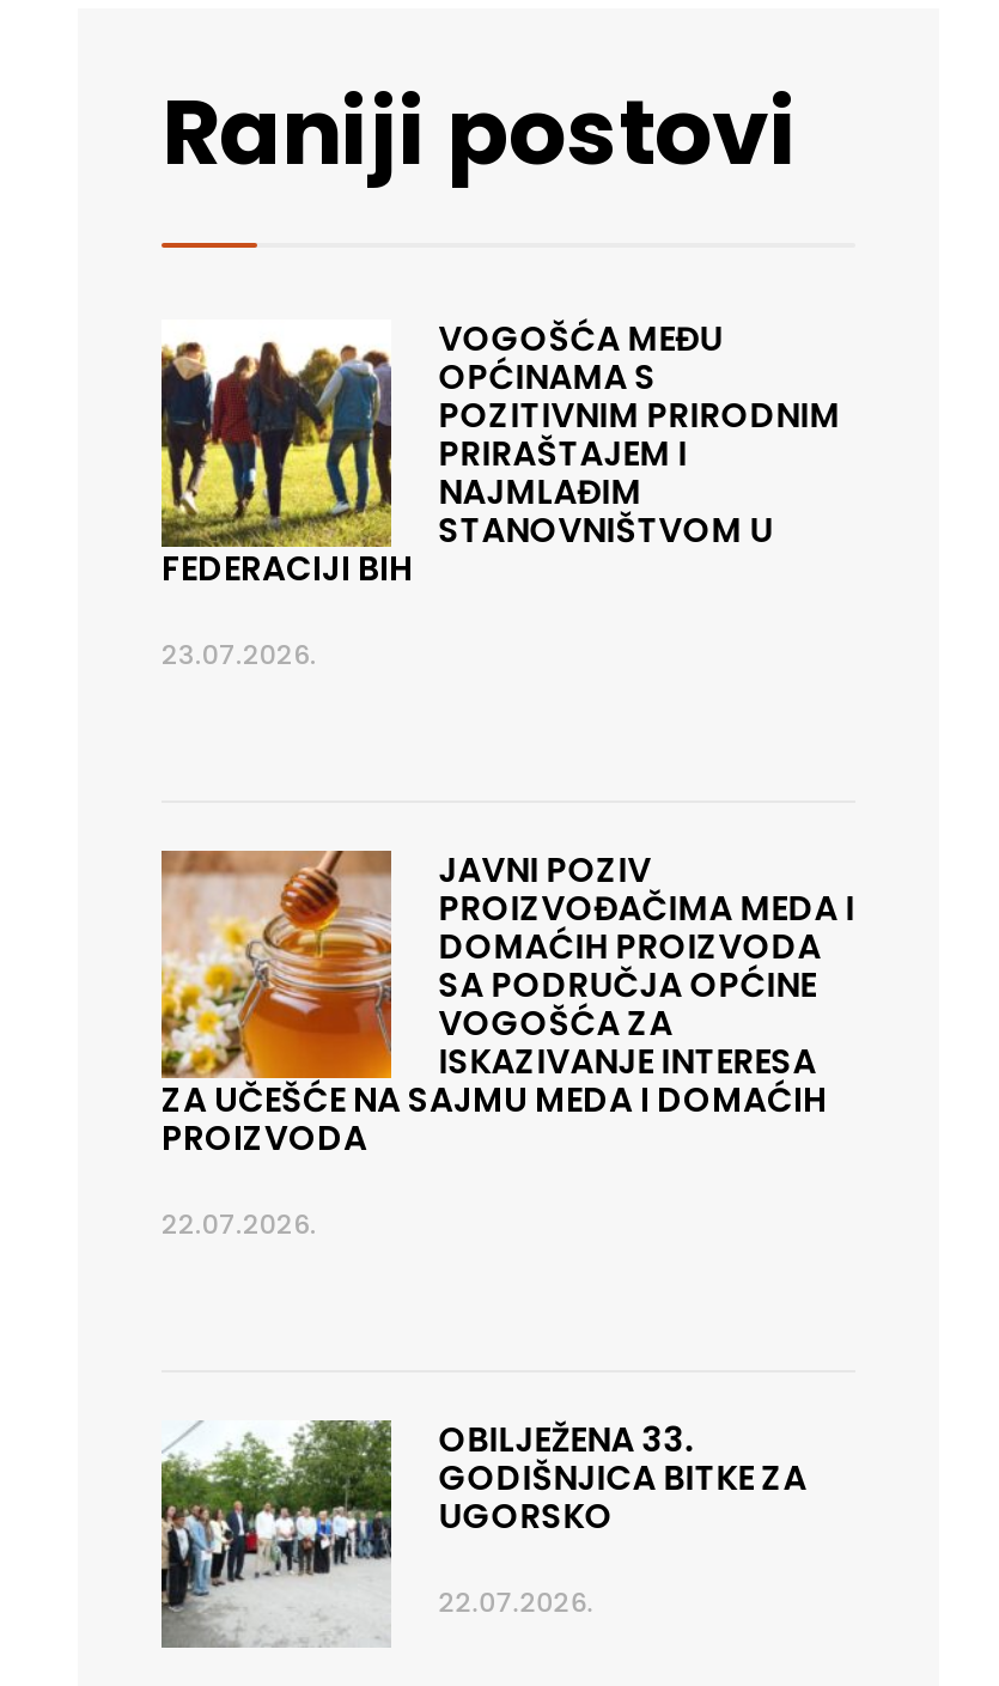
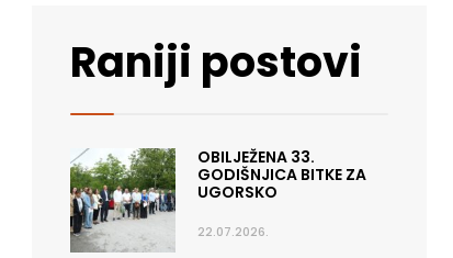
[159,314,840,673] [image] | VOGOŠĆA MEĐU | OPĆINAMA S | POZITIVNIM PRIRODNIM | PRIRAŠTAJEM I | NAJMLAĐIM | STANOVNIŠTVOM U | FEDERACIJI BIH | 23.07.2026. -> none
[159,845,855,1242] [image] | JAVNI POZIV | PROIZVOĐAČIMA MEDA I | DOMAĆIH PROIZVODA | SA PODRUČJA OPĆINE | VOGOŠĆA ZA | ISKAZIVANJE INTERESA | ZA UČEŠĆE NA SAJMU MEDA I DOMAĆIH | PROIZVODA | 22.07.2026. -> none

